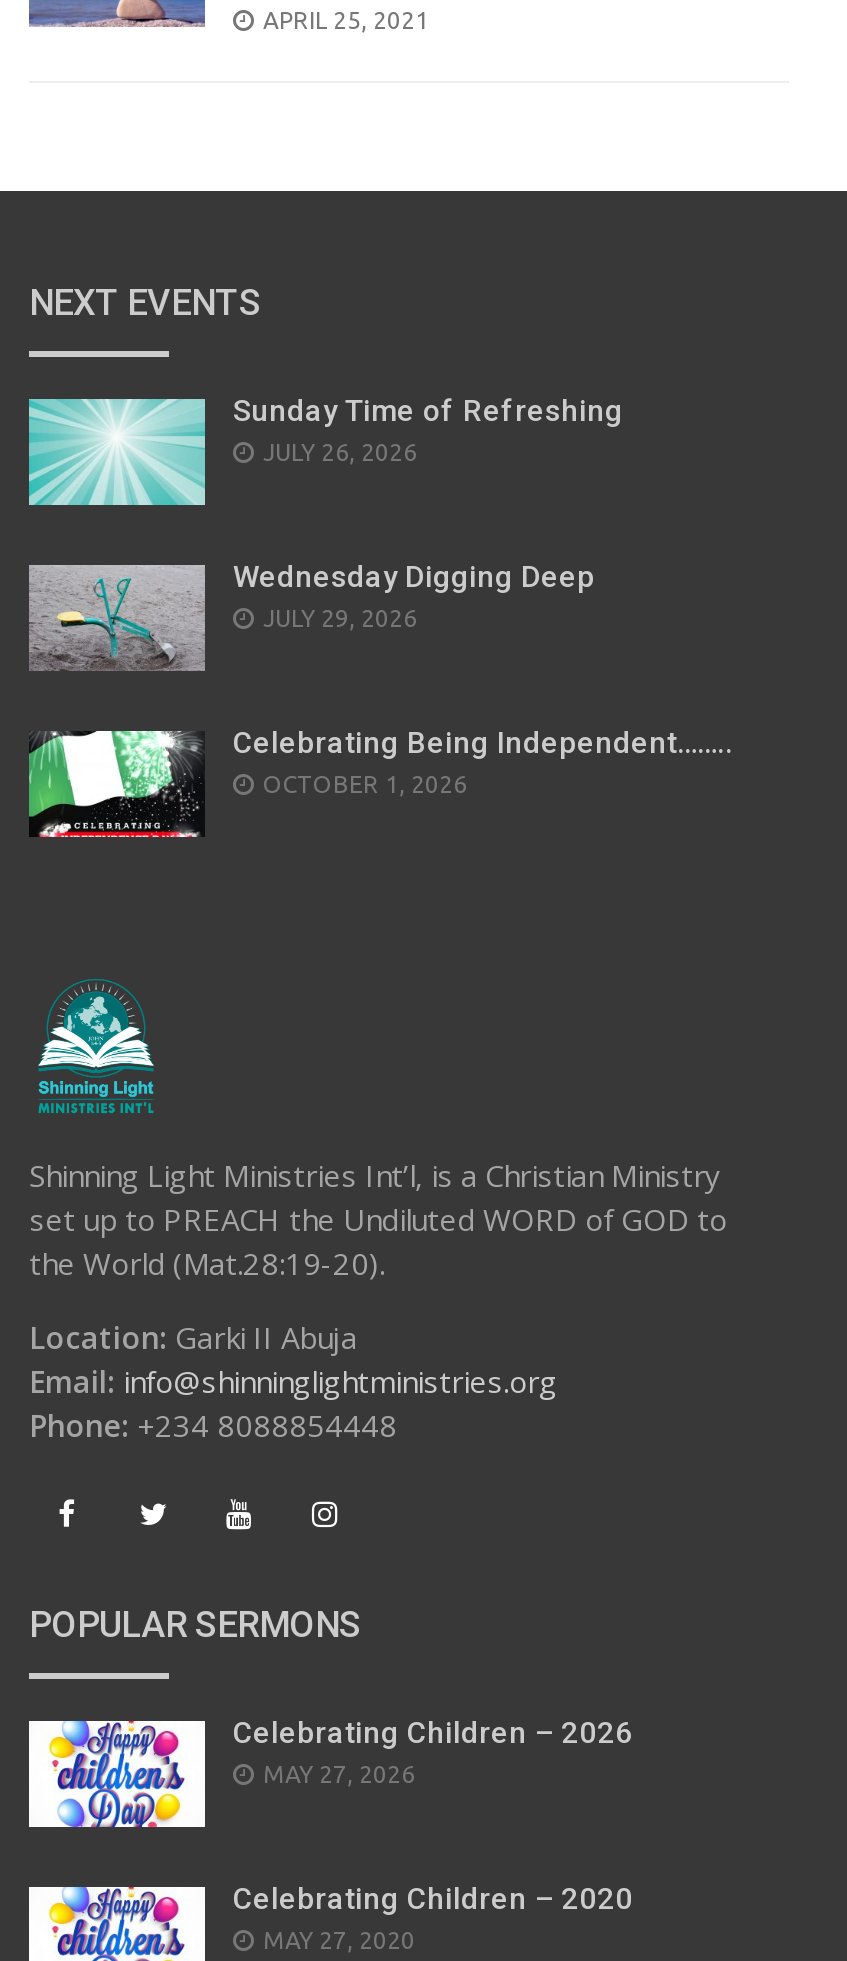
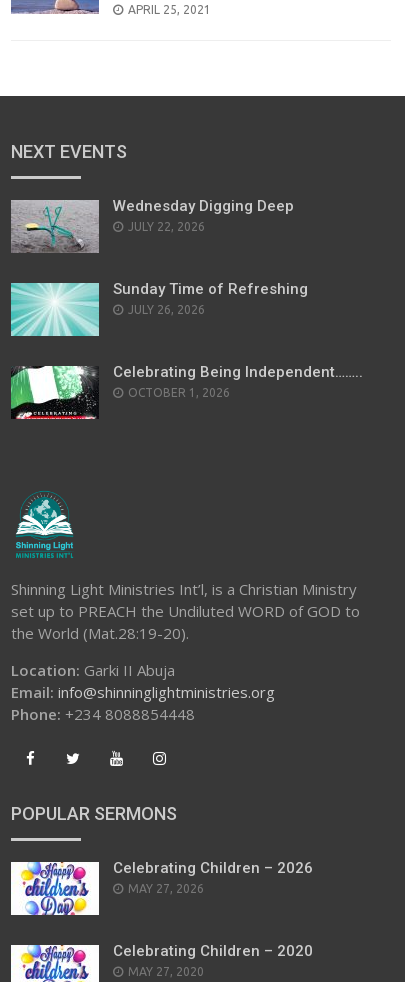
none -> [128,220,205,233] JULY 22, 2026
moved [25,394,623,508] -> [9,280,308,337]: [image] | Sunday Time of Refreshing | JULY 26, 2026
moved [27,559,595,670] -> [10,197,294,253]: [image] | Wednesday Digging Deep
[263,605,417,631] JULY 29, 2026 -> none

